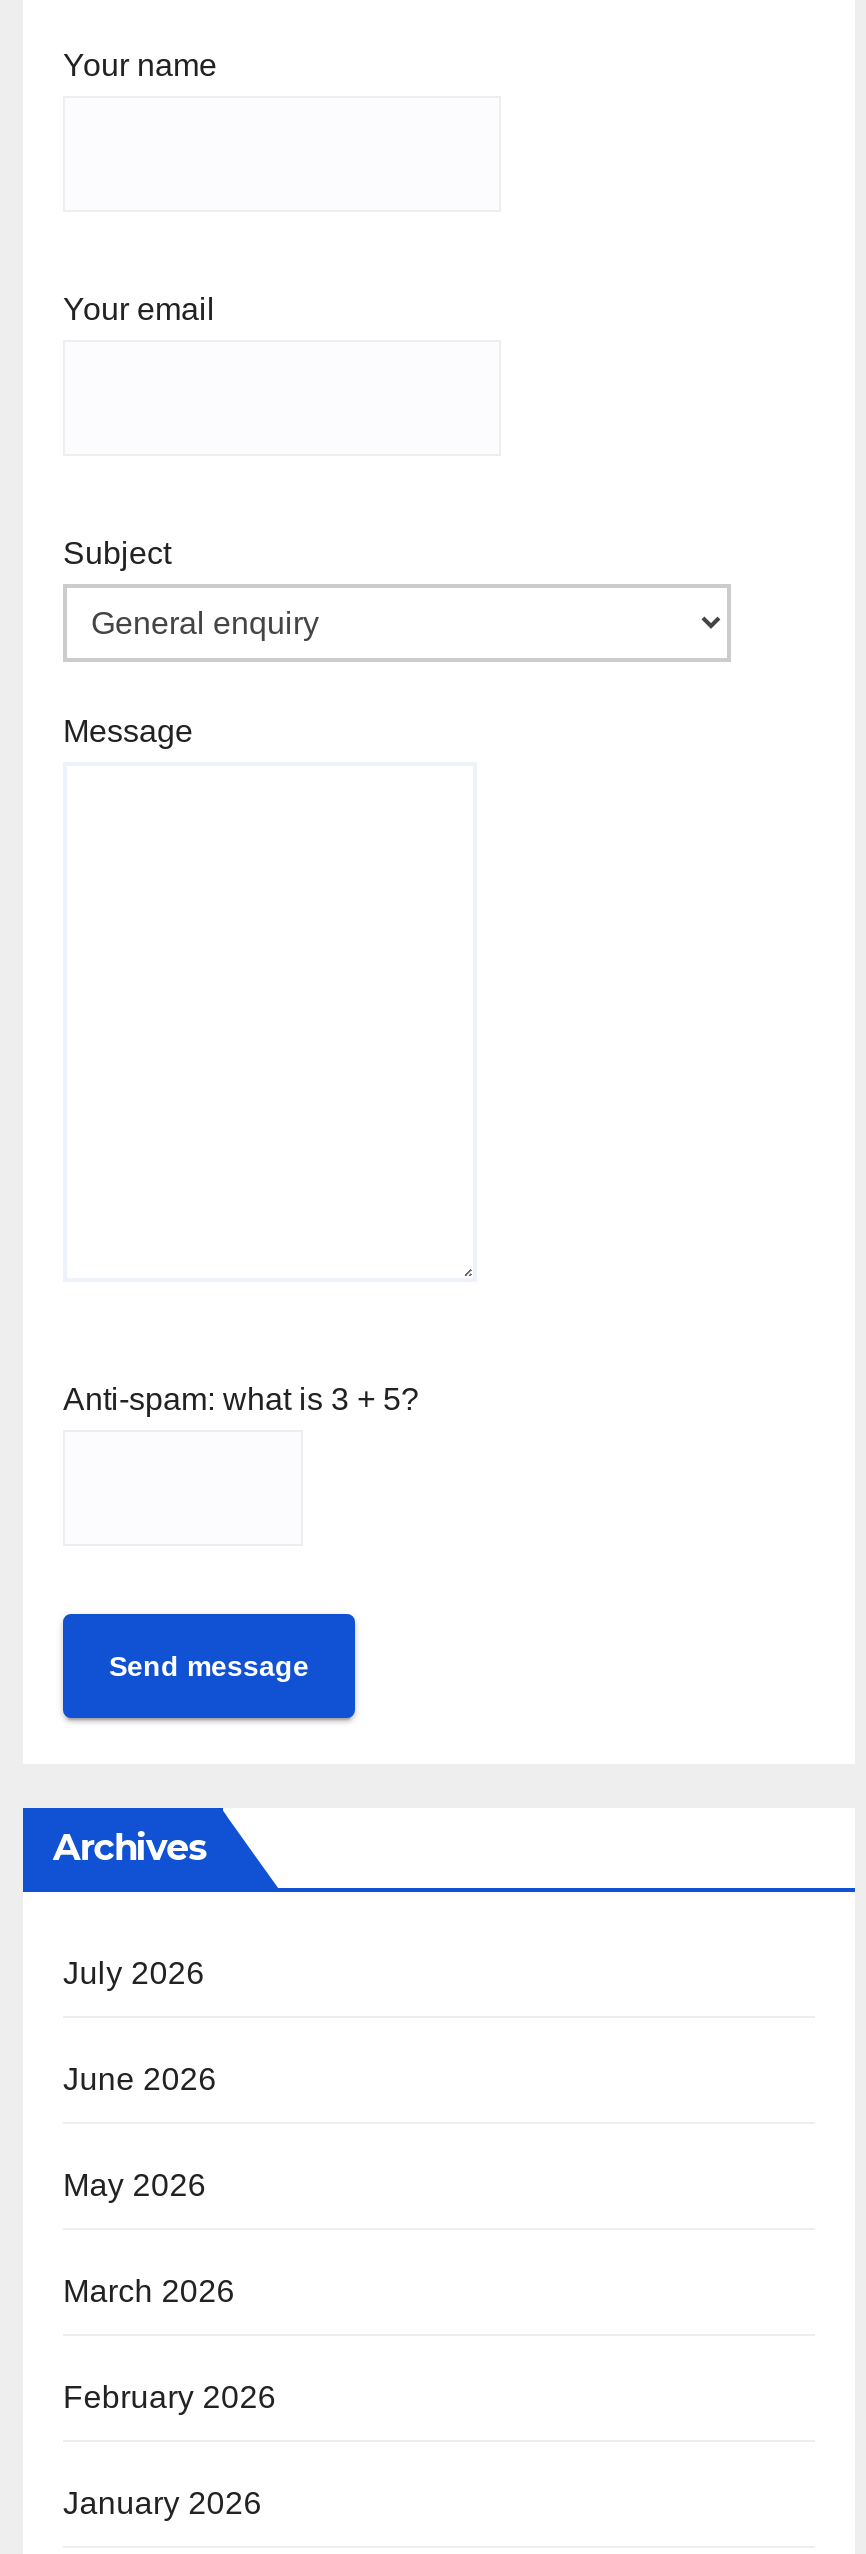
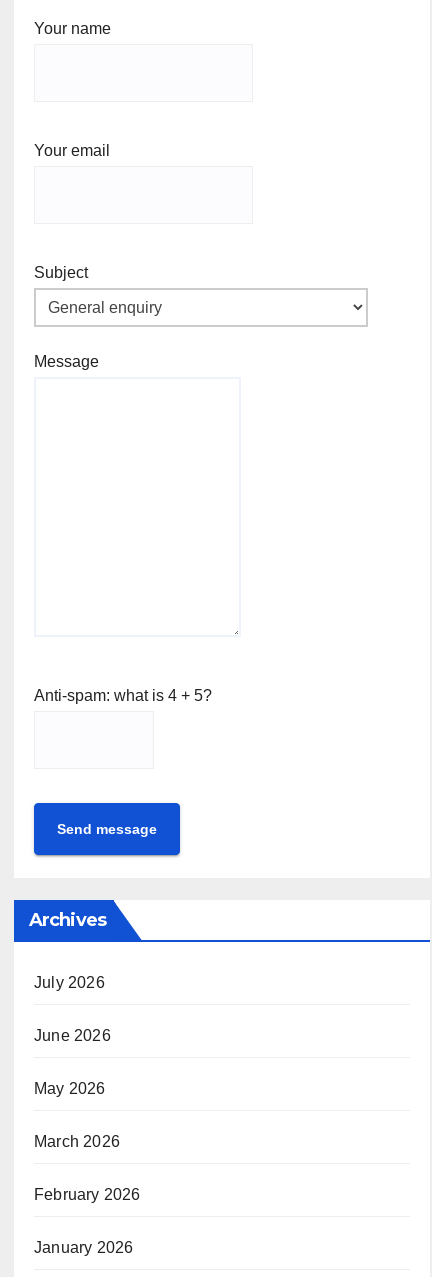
[63,1382,419,1416] Anti-spam: what is 3 + 5? -> [34,687,212,704] Anti-spam: what is 4 + 5?

